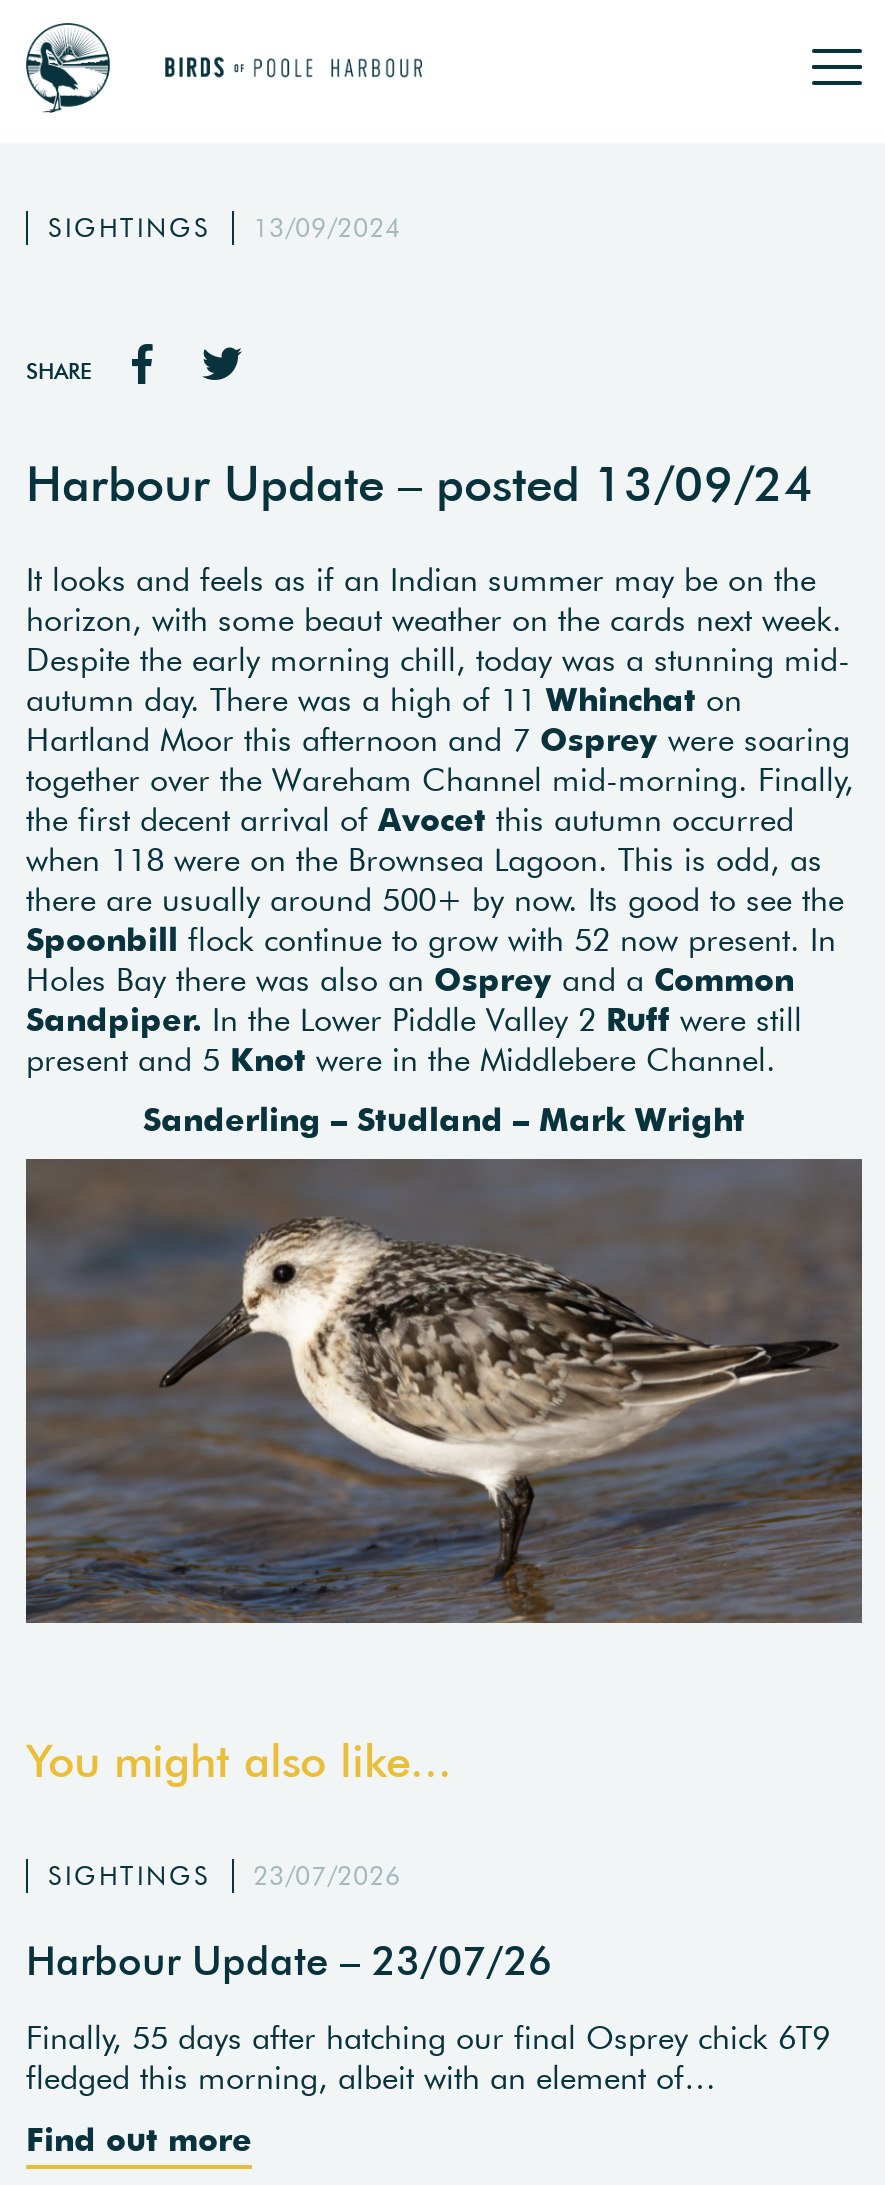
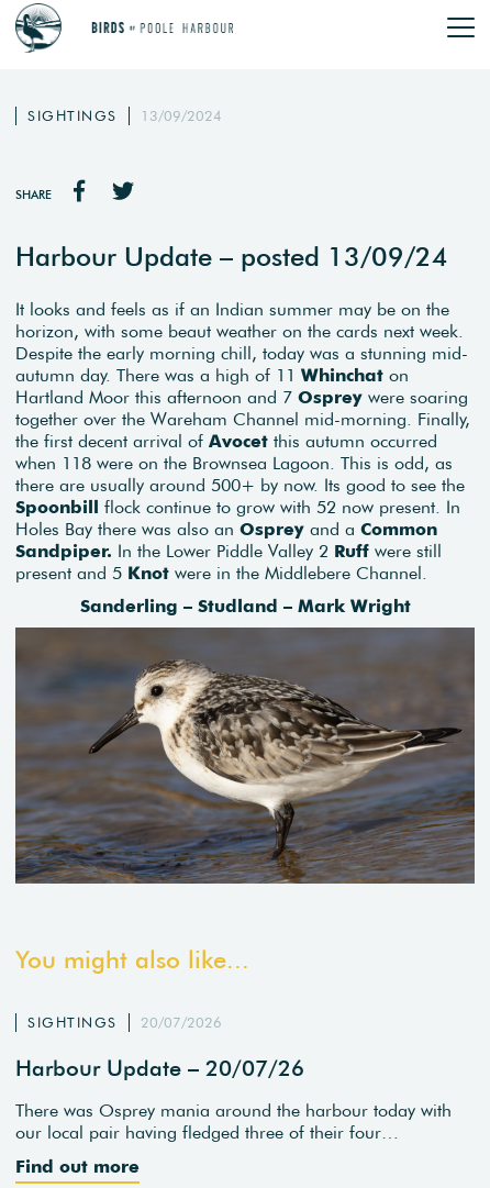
[48,1859,401,1893] SIGHTINGS 23/07/2026 -> [27,1013,221,1032] SIGHTINGS 20/07/2026
[26,1935,552,1985] Harbour Update – 23/07/26 -> [15,1054,304,1082] Harbour Update – 20/07/26
[26,2017,830,2097] Finally, 55 days after hatching our final Osprey chick 6T9 | fledged this morning, albeit with an element of… -> [15,1099,452,1143] There was Osprey mania around the harbour today with | our local pair having fledged three of their four…

